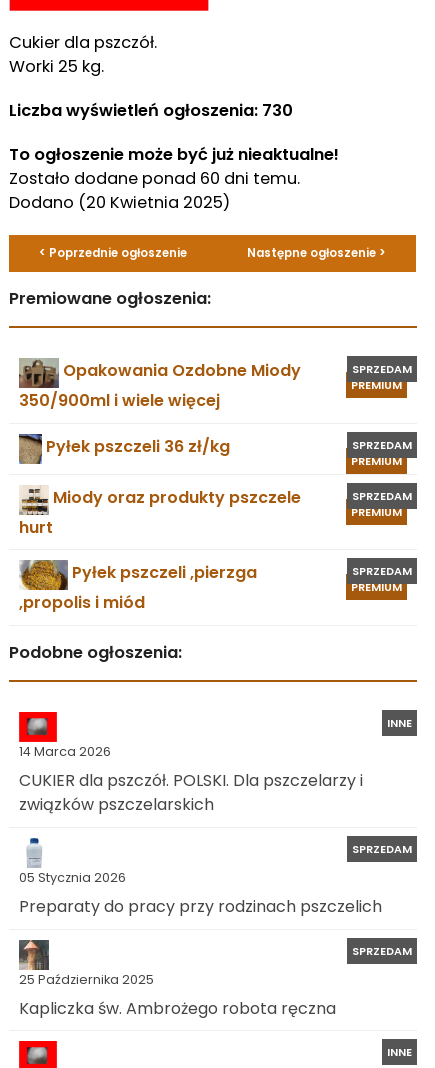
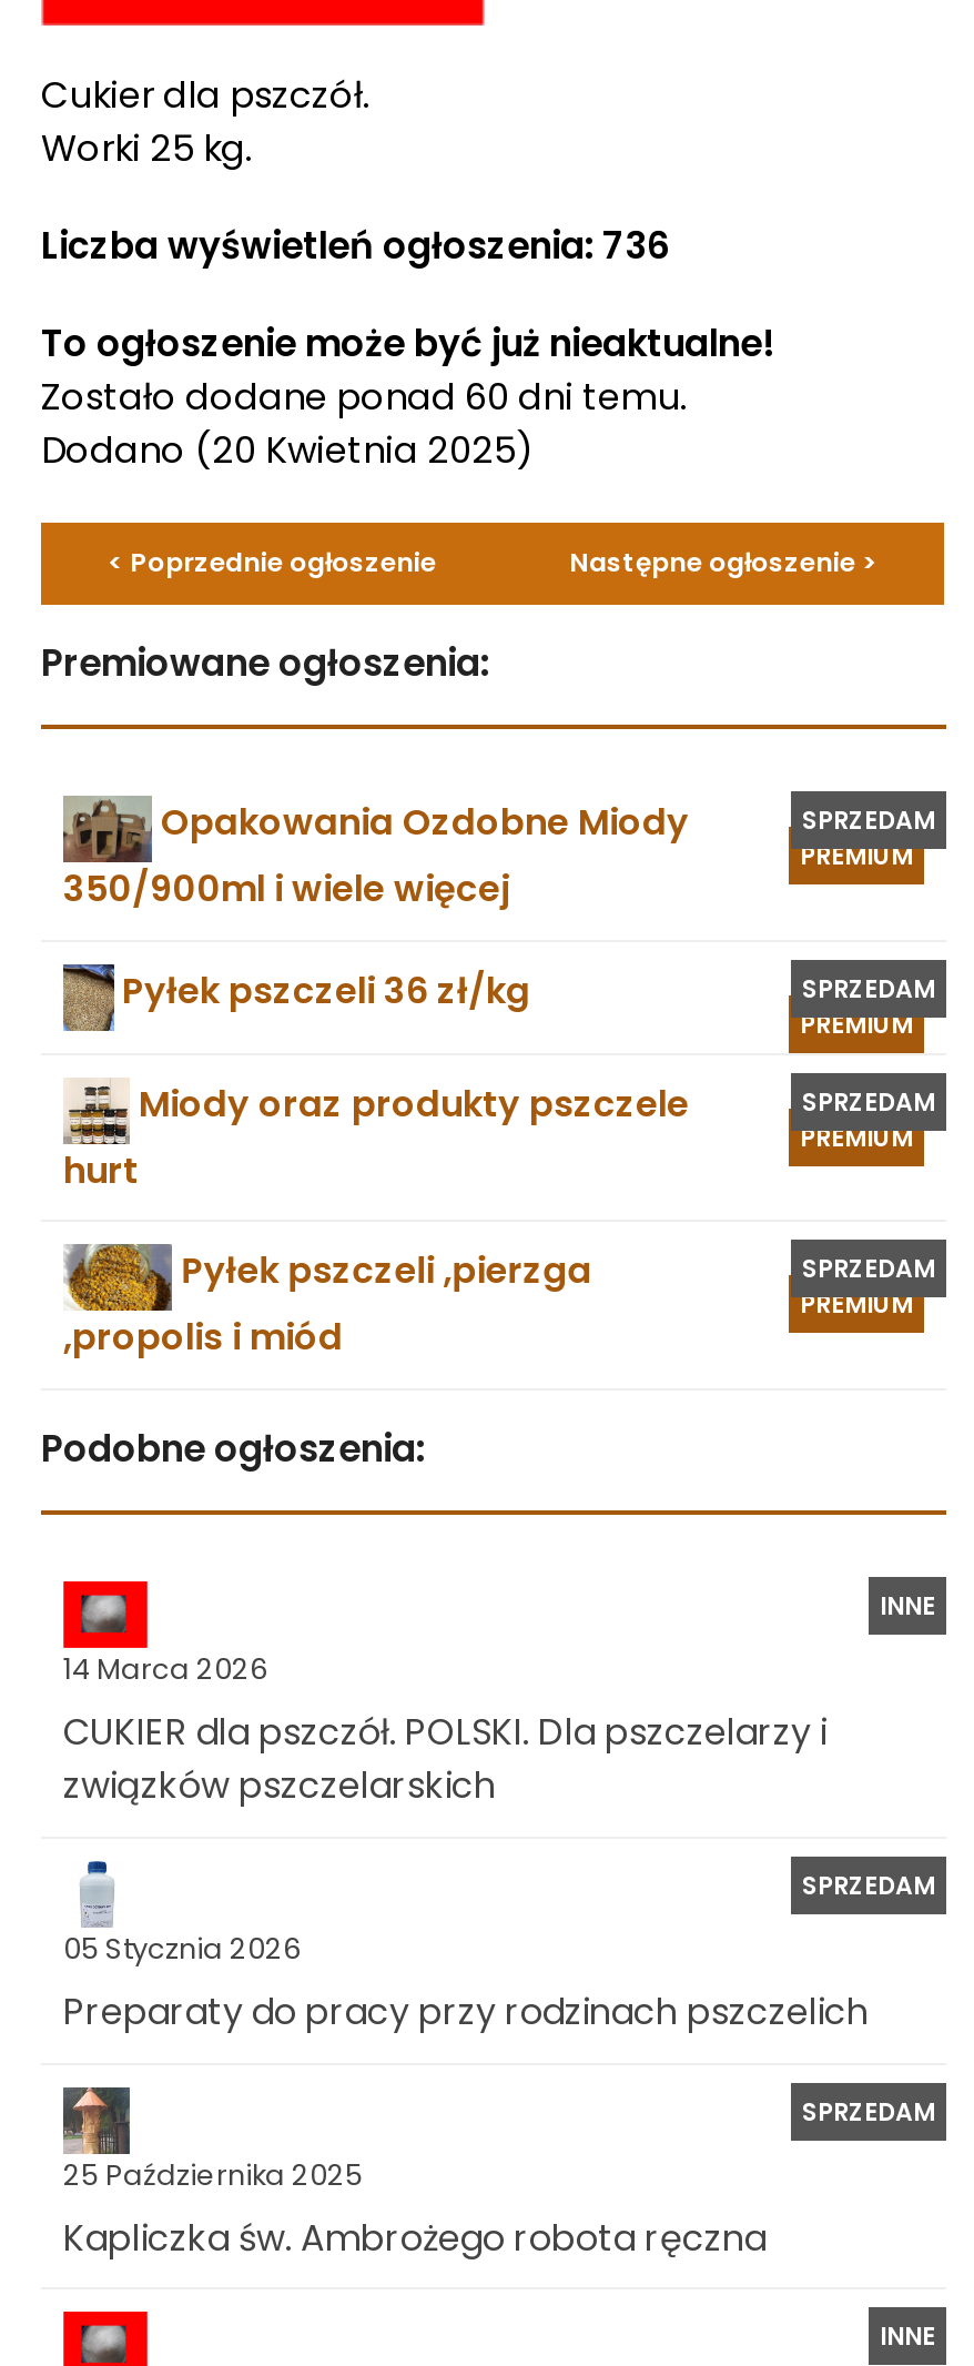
[9,99,293,122] Liczba wyświetleń ogłoszenia: 730 -> [41,221,669,272] Liczba wyświetleń ogłoszenia: 736

